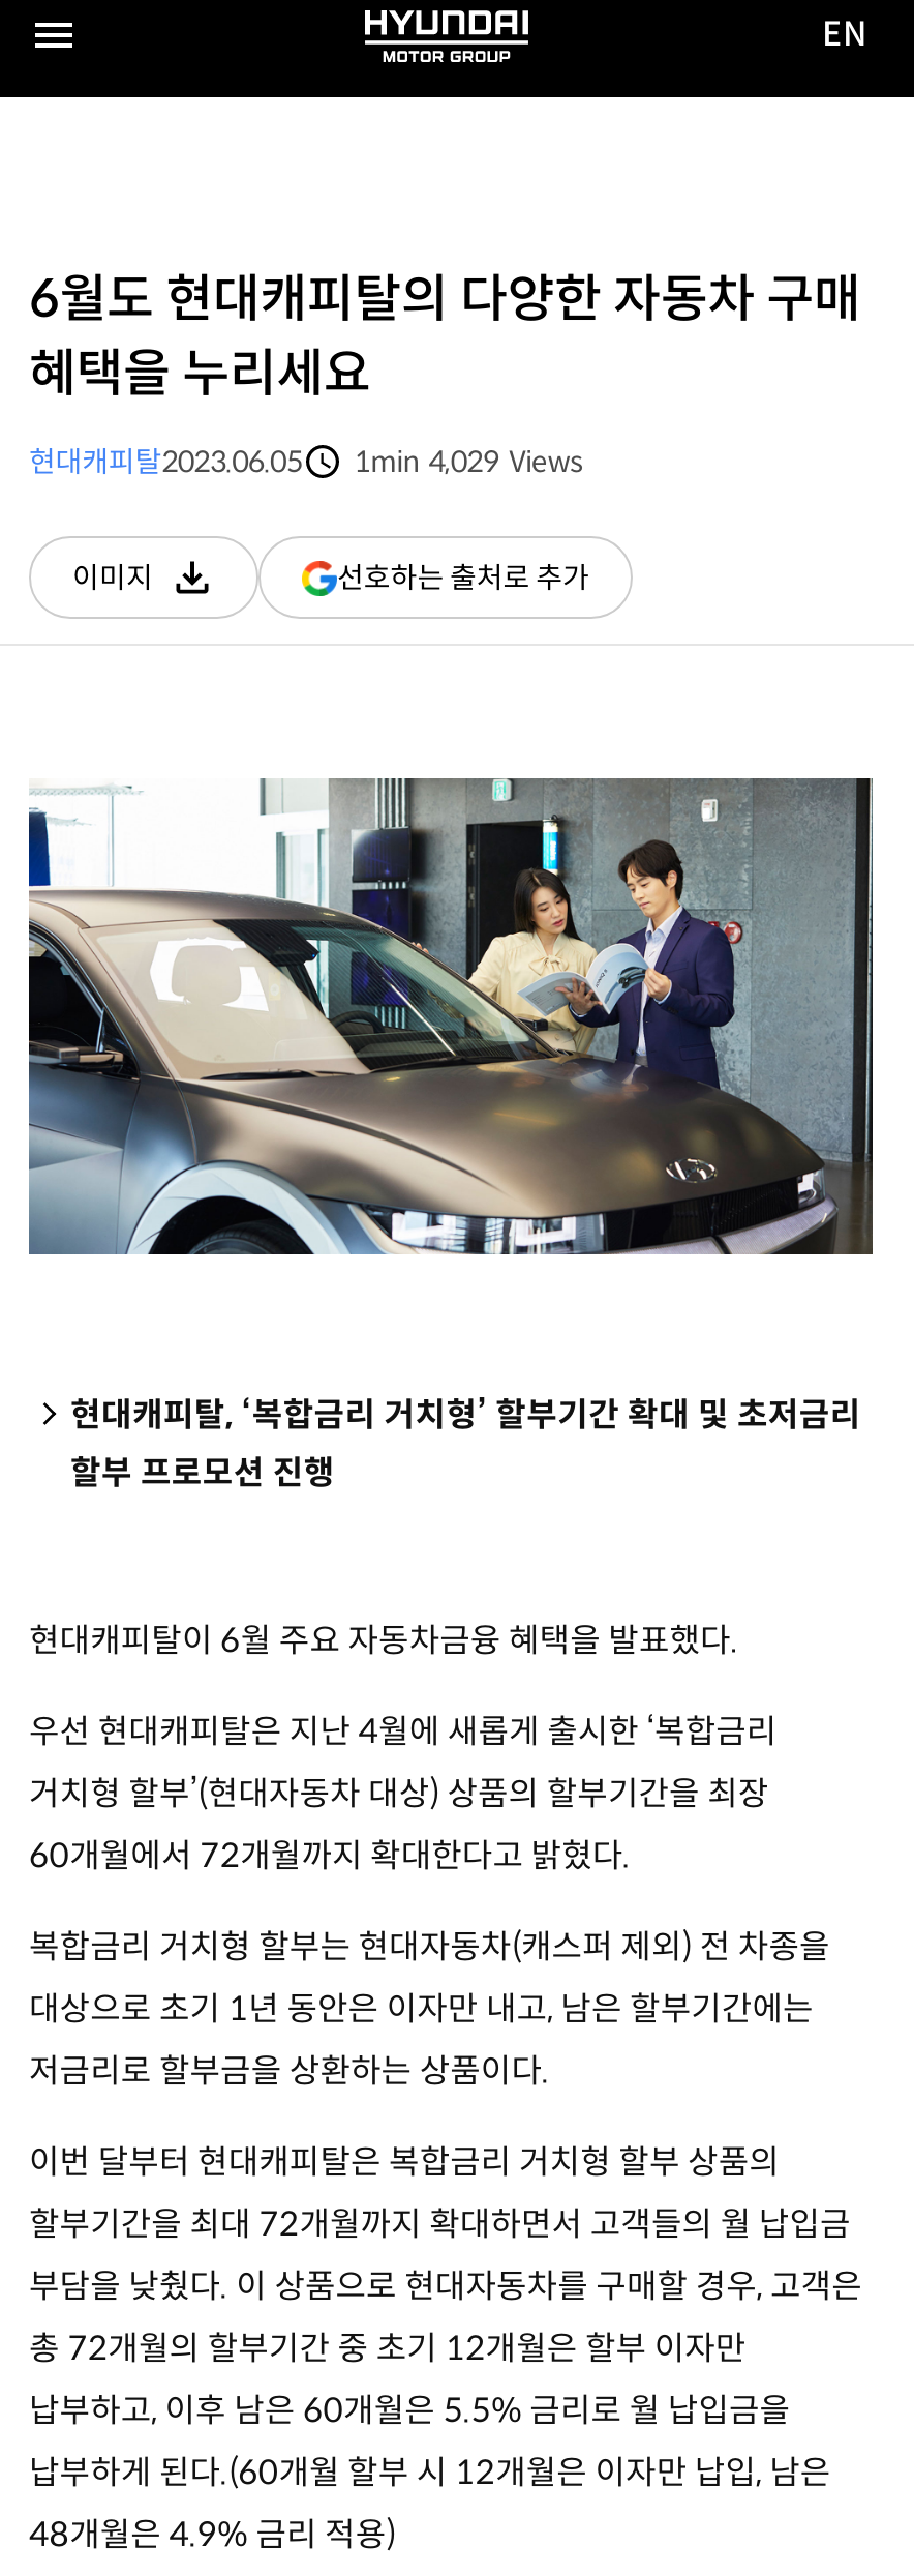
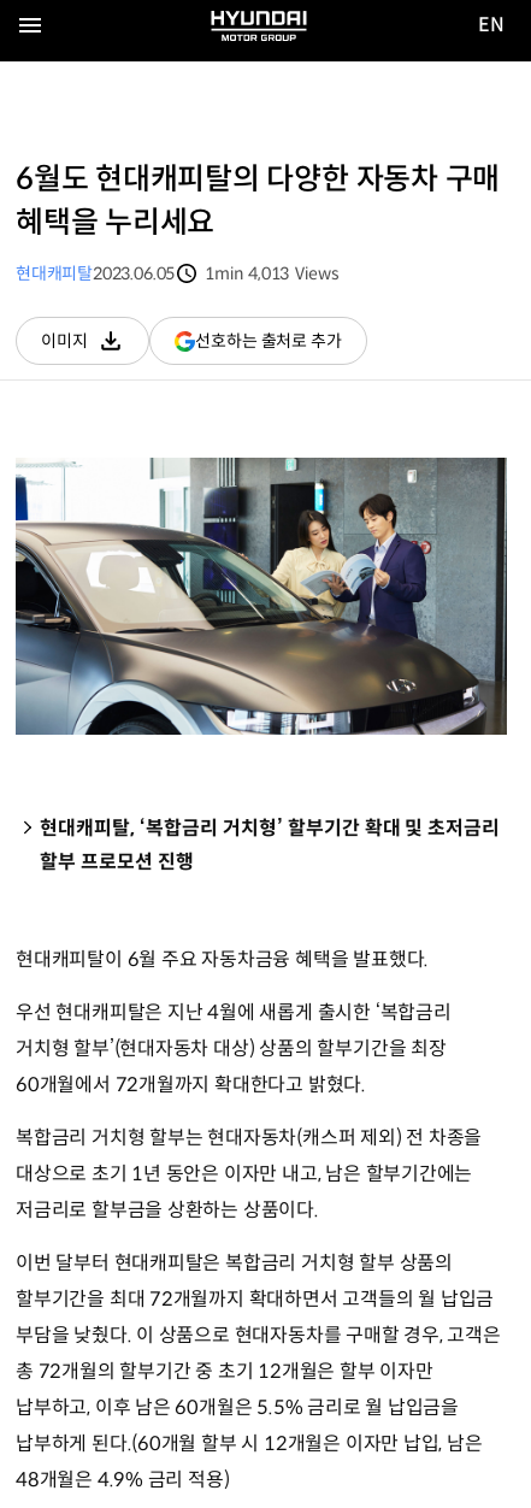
[428,443,584,480] 4,029 Views -> [248,263,339,284] 4,013 Views

